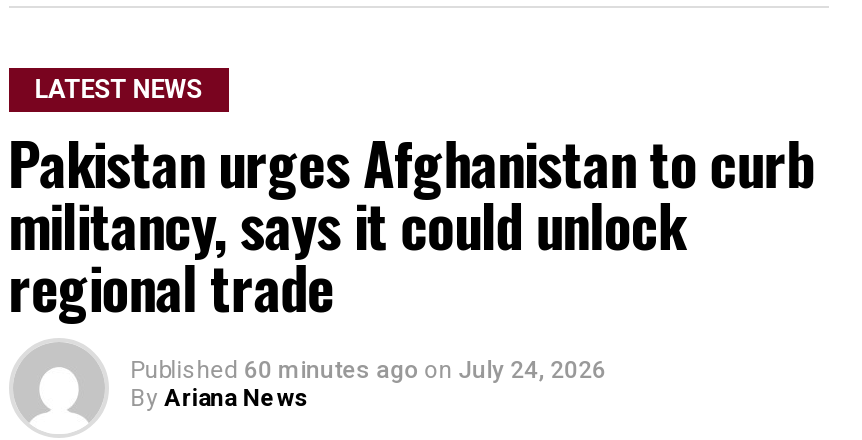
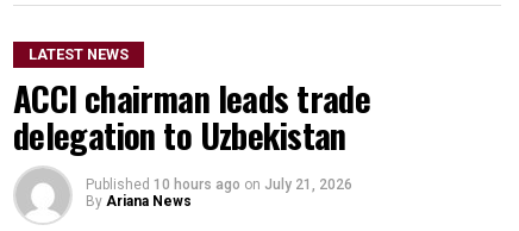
[8,120,813,384] Pakistan urges Afghanistan to curb | militancy, says it could unlock | regional trade | Published 60 minutes ago on July 24, 2026 -> [13,72,371,193] ACCI chairman leads trade | delegation to Uzbekistan | Published 10 hours ago on July 21, 2026

